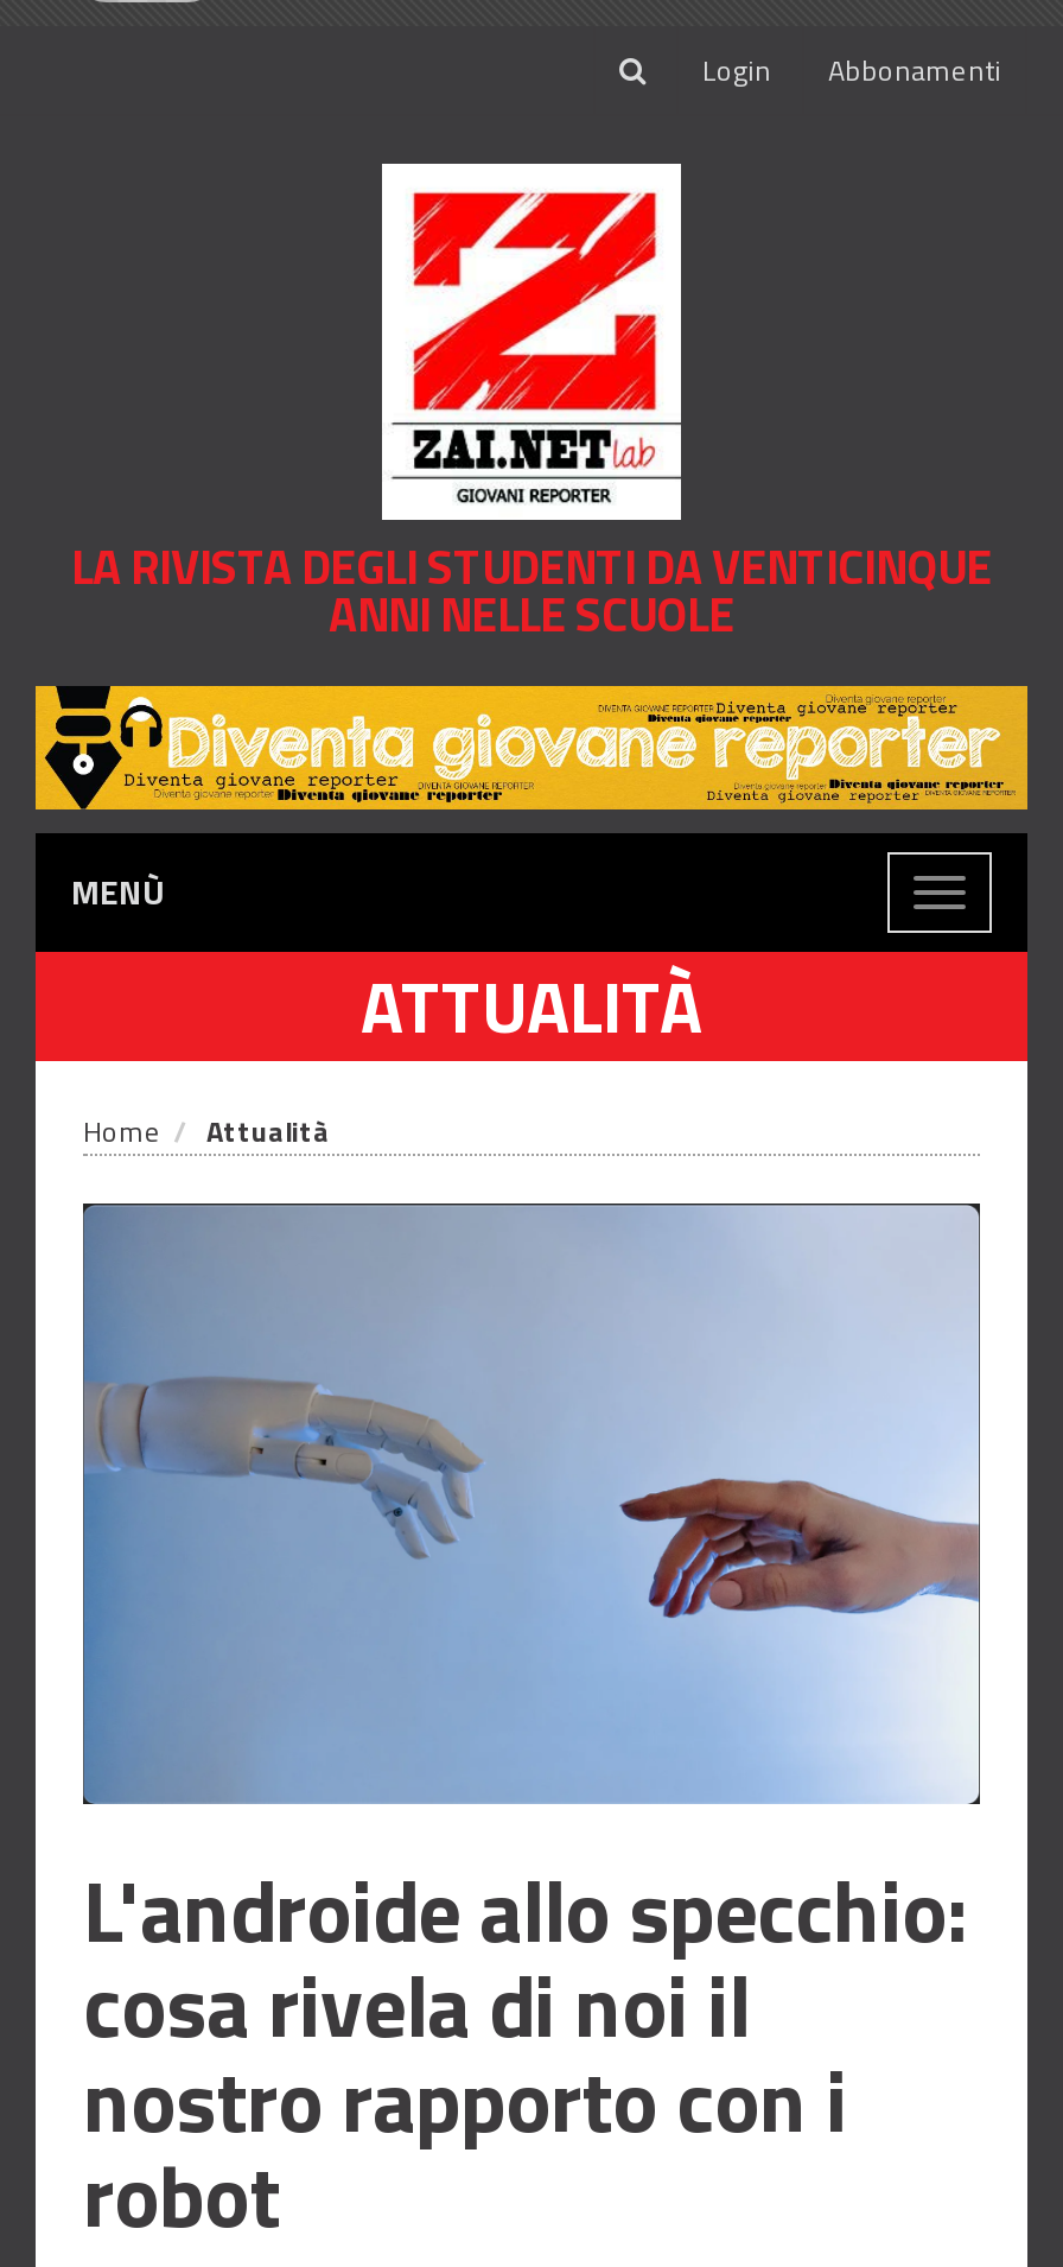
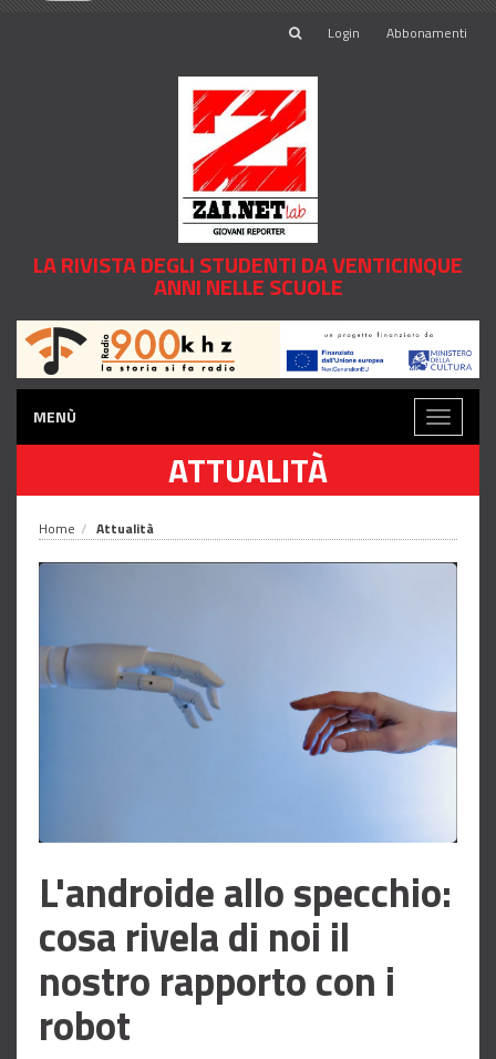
[33,684,1030,812] [image] -> [15,319,480,379] [image]

